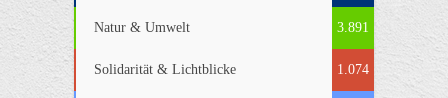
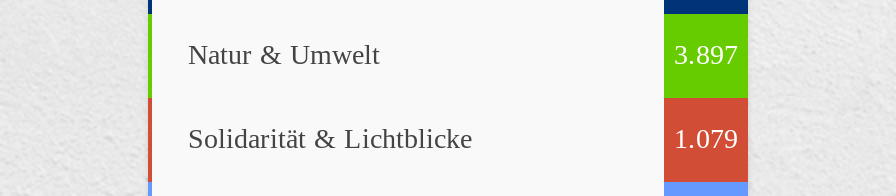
[337,20,369,35] 3.891 -> [674,39,738,69] 3.897
[337,62,369,77] 1.074 -> [674,123,738,153] 1.079

